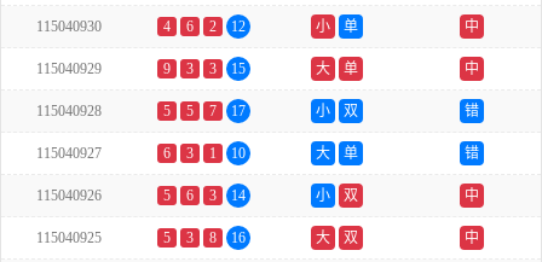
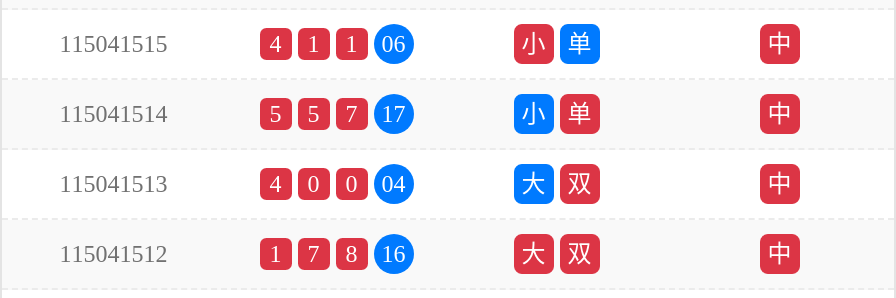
[36,18,101,35] 115040930 -> [60,30,168,58] 115041515
[186,18,193,35] 6 -> [308,30,320,58] 1
[209,18,216,35] 2 -> [346,30,358,58] 1
[231,18,245,35] 12 -> [382,30,406,58] 06
[36,60,479,120] 115040929 | 9 | 3 | 3 | 15 | 大 | 单 | 中 | 115040928 -> [60,100,168,128] 115041514
[343,103,479,120] 双 | 错 -> [568,100,792,128] 单 | 中
[36,145,245,162] 115040927 | 6 | 3 | 1 | 10 -> [60,170,406,198] 115041513 | 4 | 0 | 0 | 04
[36,145,479,204] 单 | 错 | 115040926 | 5 | 6 | 3 | 14 | 小 -> none
[36,229,101,246] 115040925 -> [60,240,168,268] 115041512
[163,229,170,246] 5 -> [270,240,282,268] 1
[186,229,193,246] 3 -> [308,240,320,268] 7

